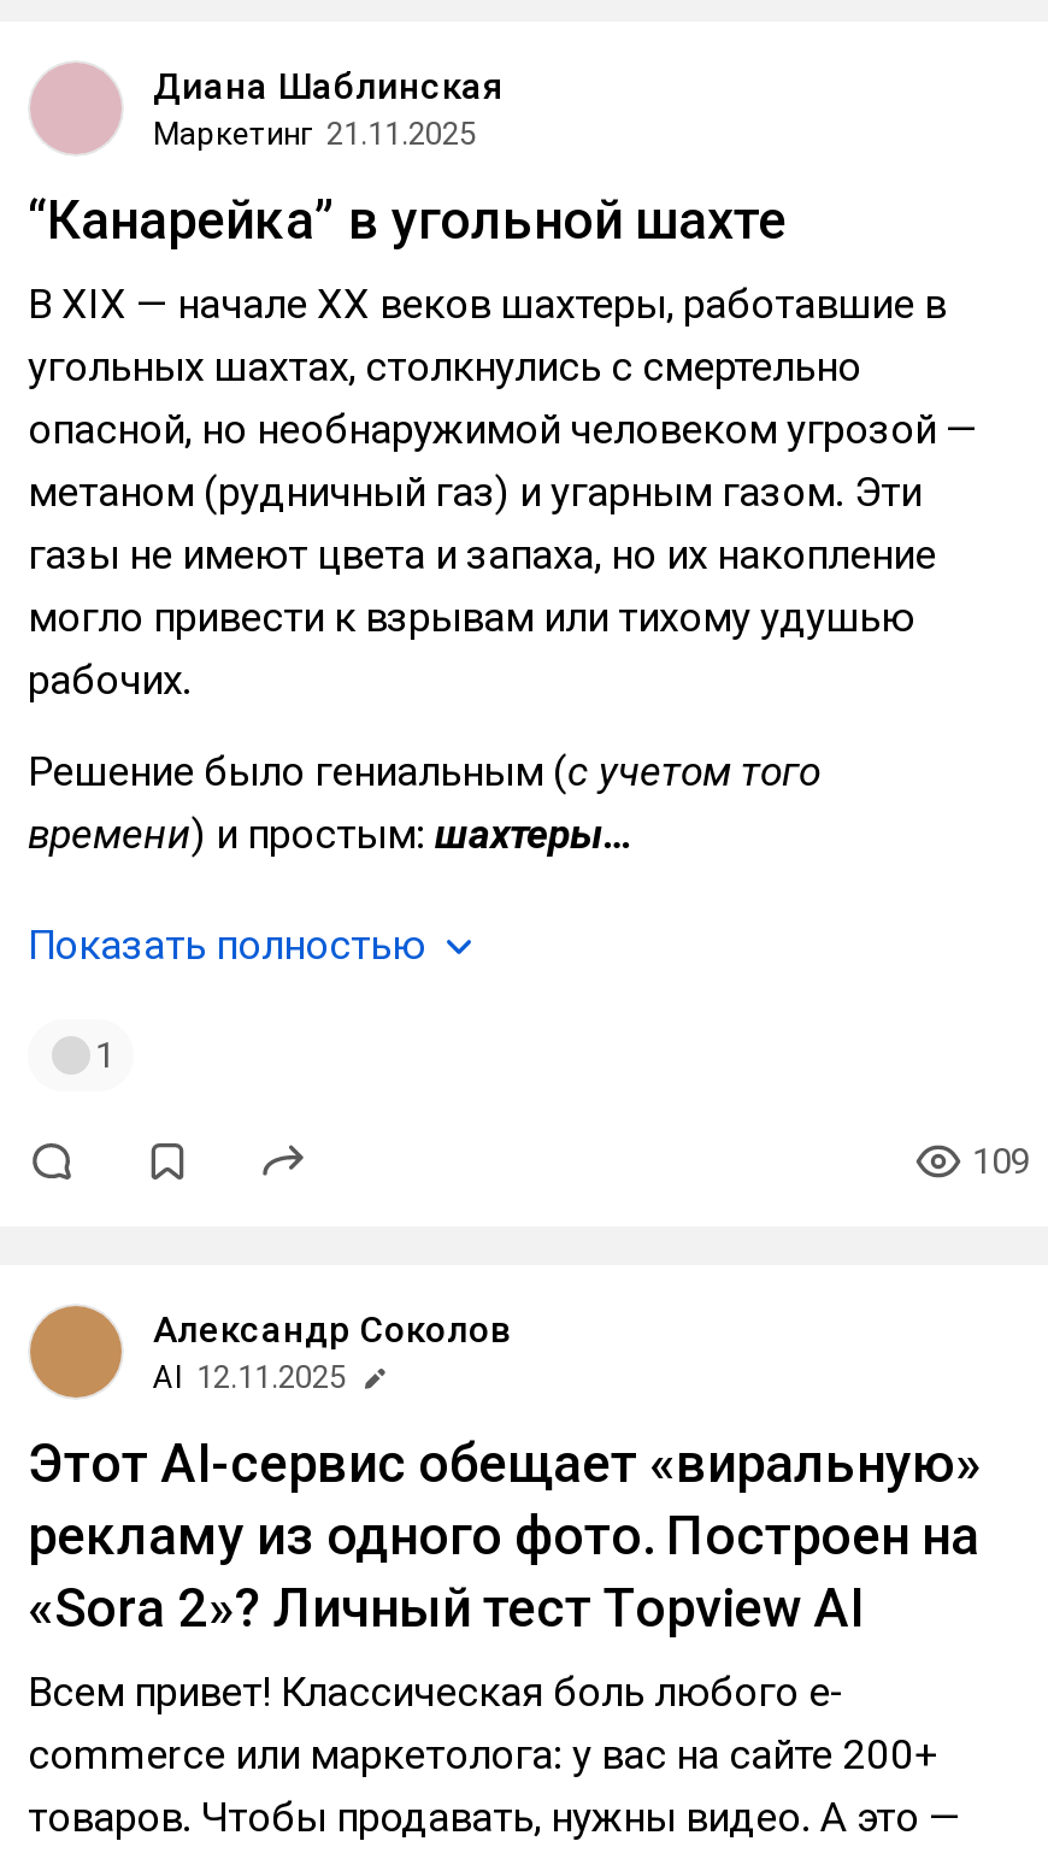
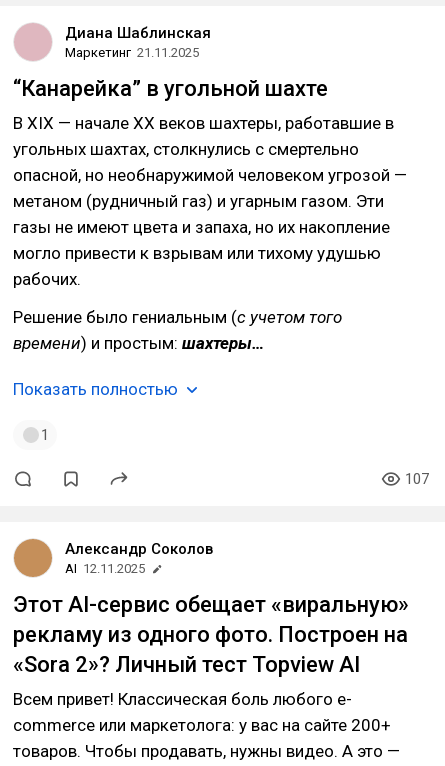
[972,1140,1030,1183] 109 -> [405,470,429,488] 107

